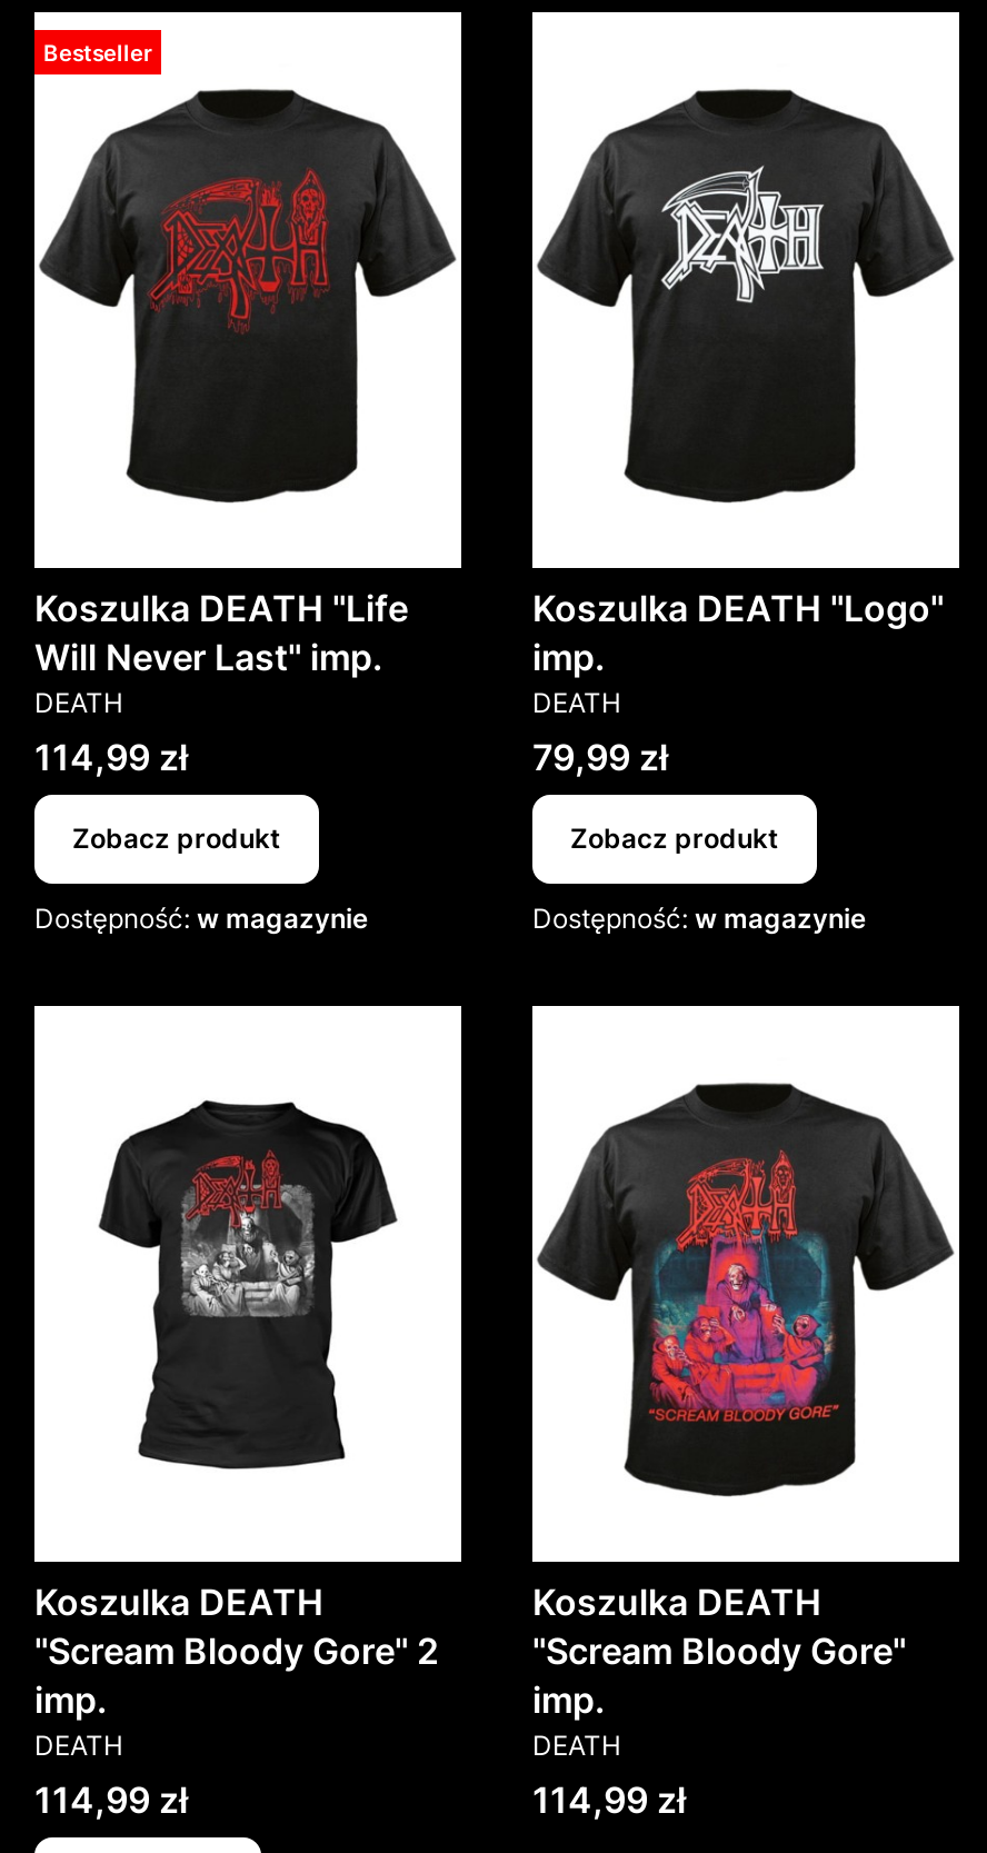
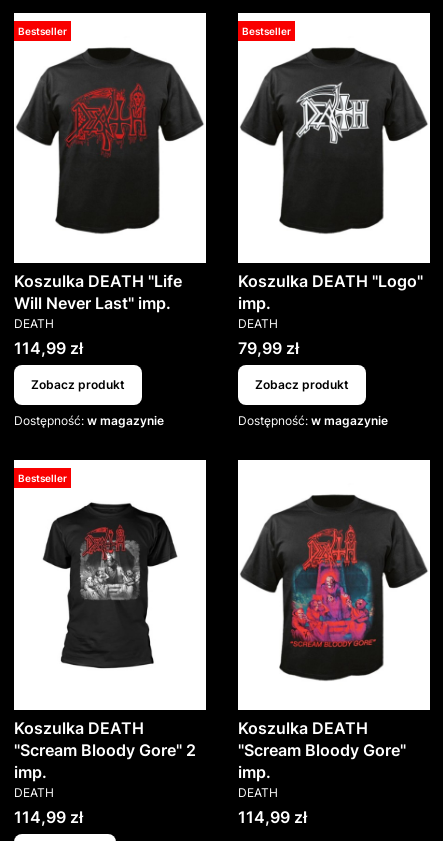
none -> [242,25,291,37] Bestseller
none -> [18,472,67,484] Bestseller

